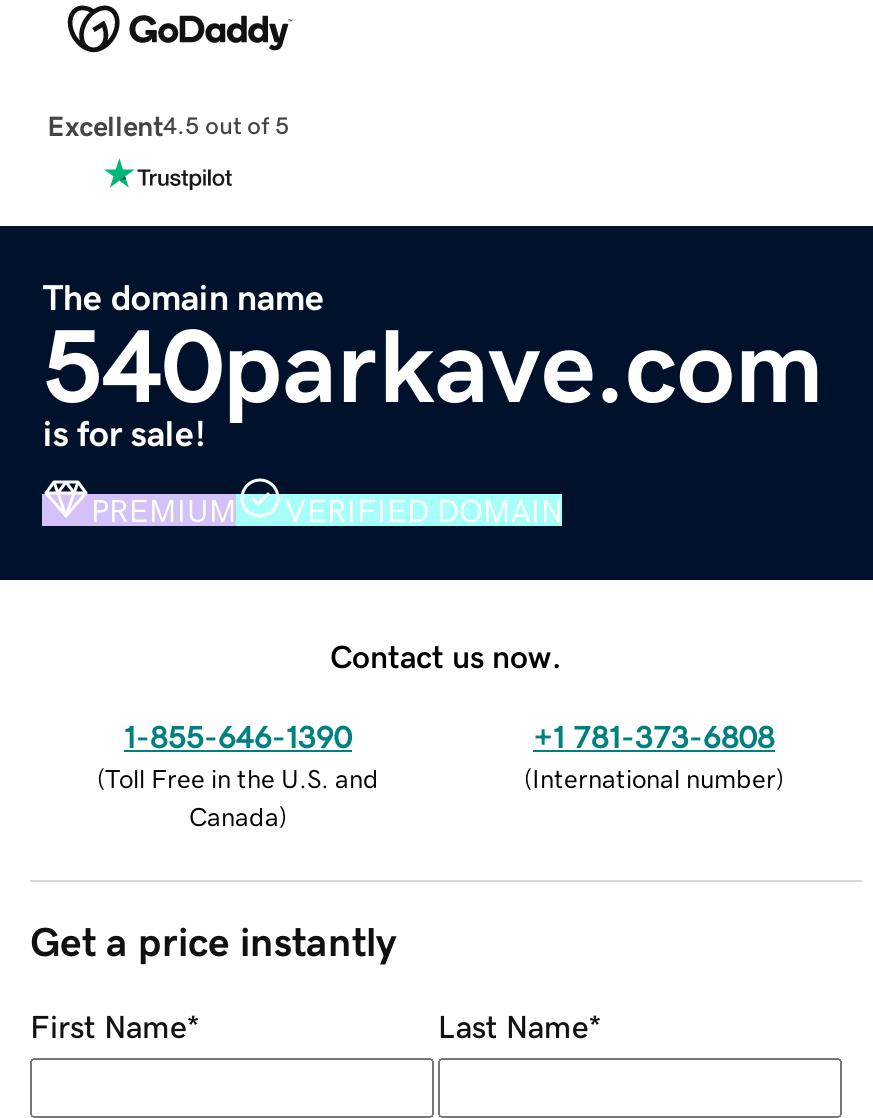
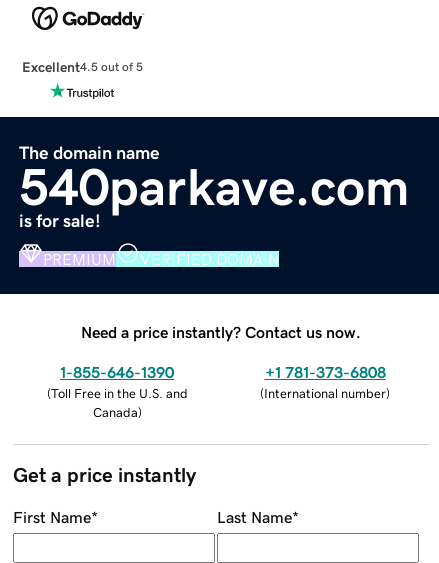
[330,639,562,671] Contact us now. -> [81,324,361,340] Need a price instantly? Contact us now.

